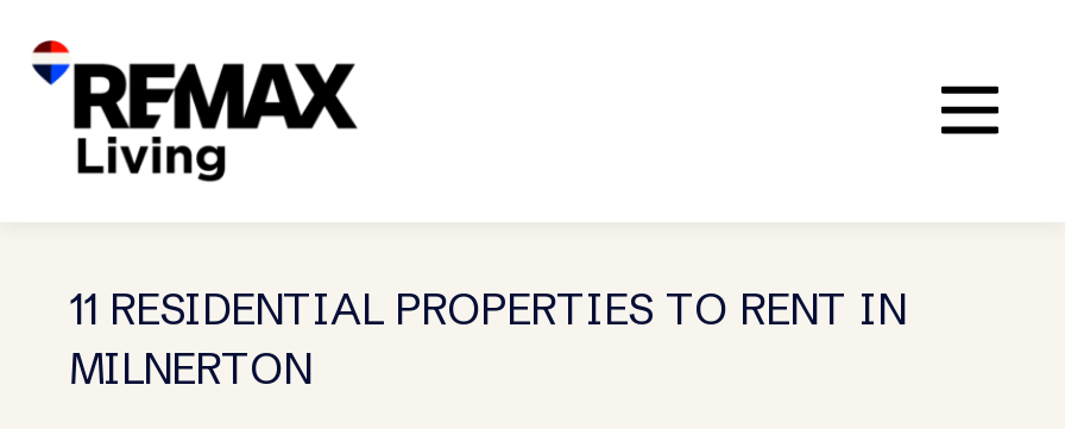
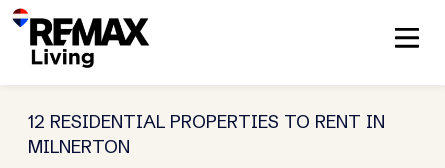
[69,282,906,336] 11 RESIDENTIAL PROPERTIES TO RENT IN -> [28,110,385,133] 12 RESIDENTIAL PROPERTIES TO RENT IN

